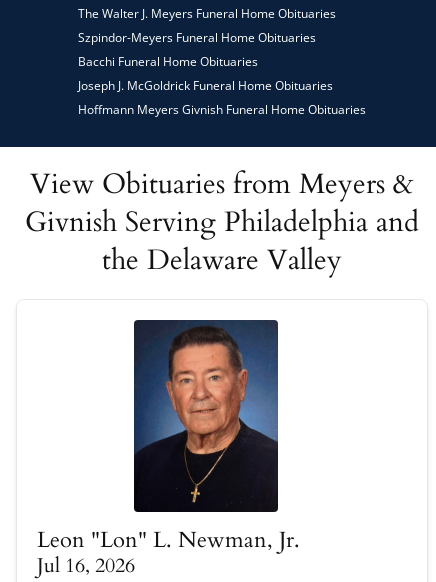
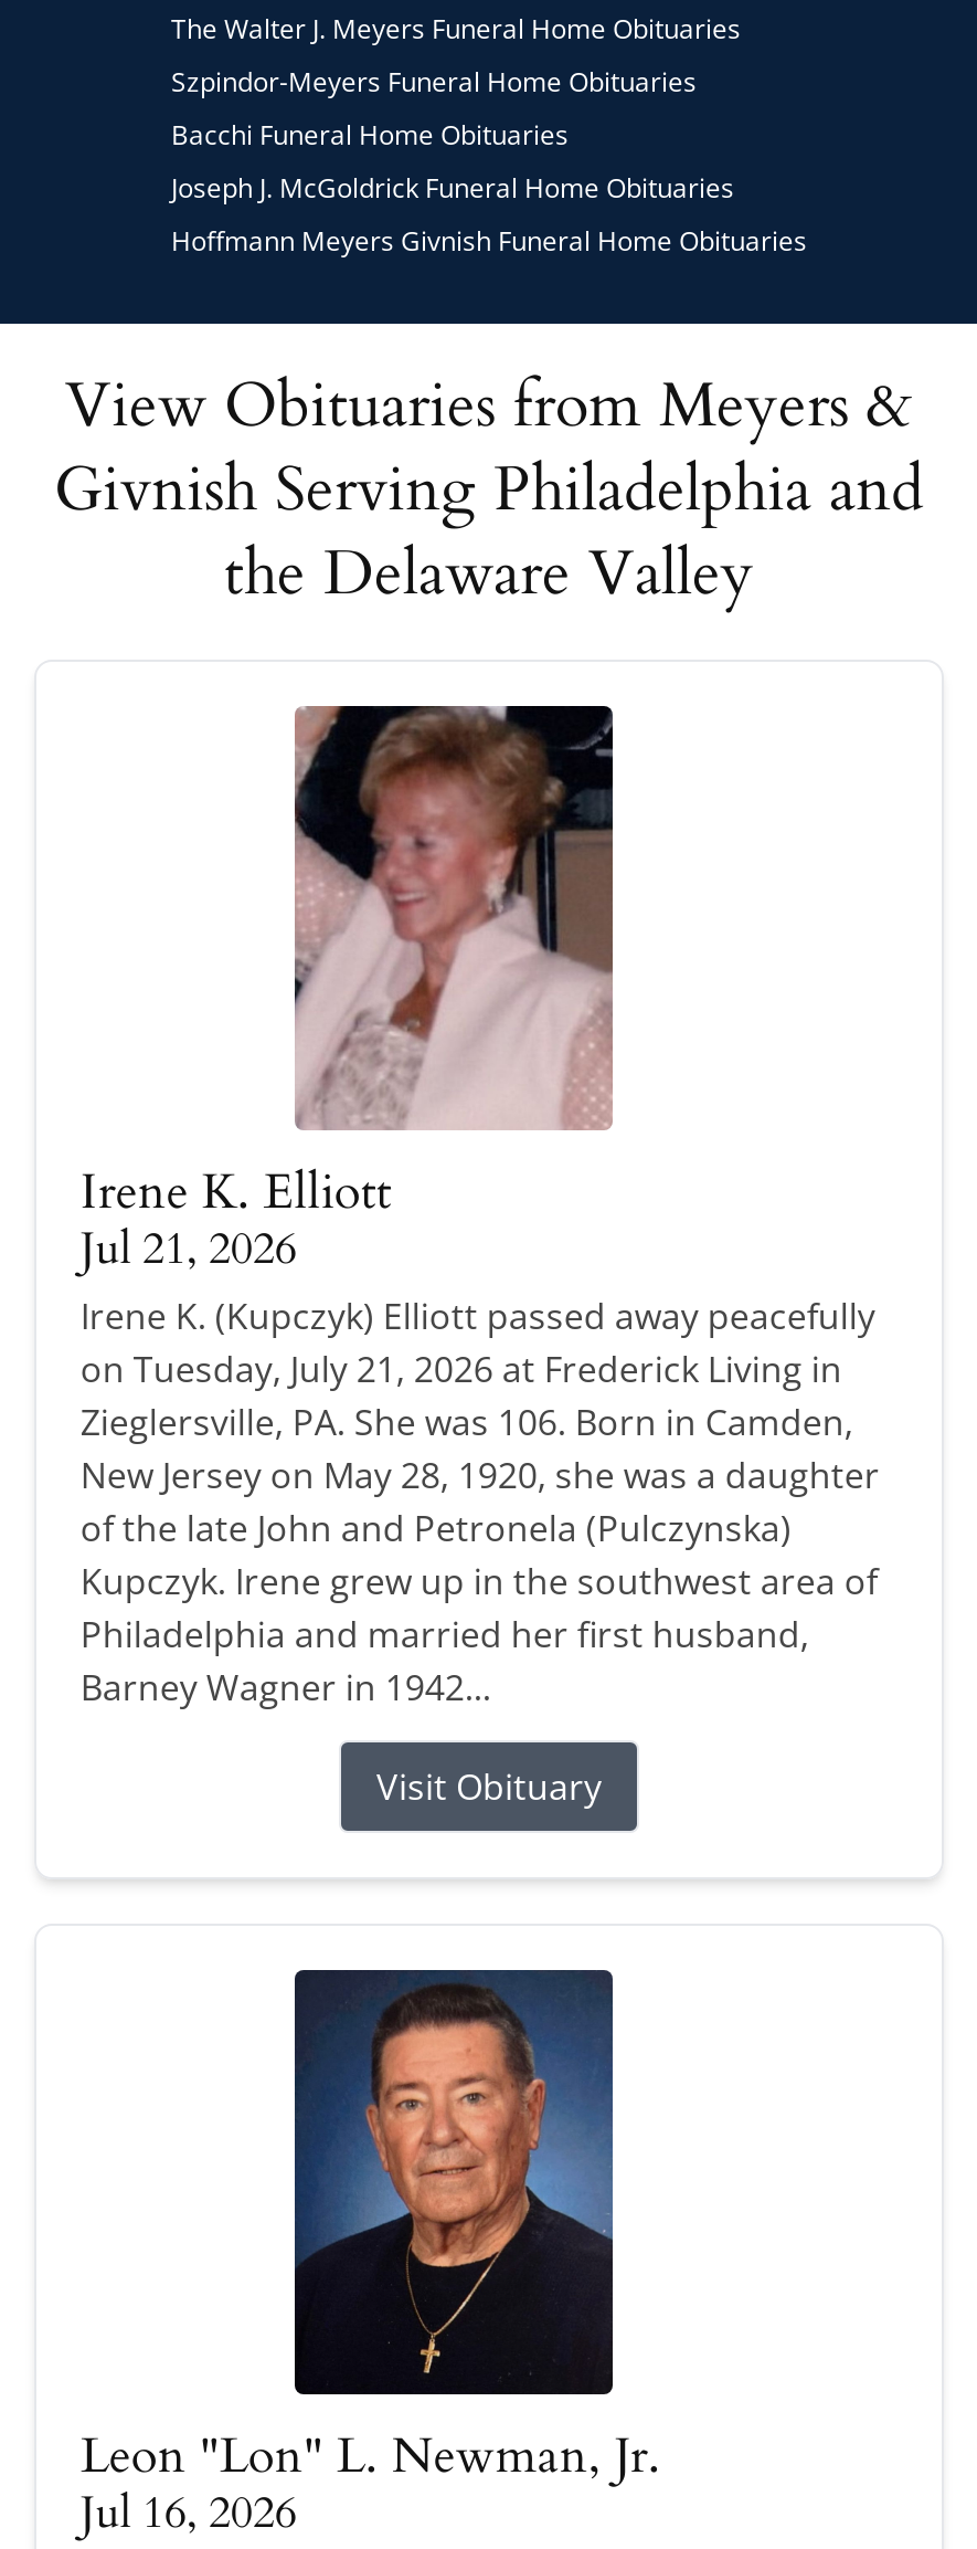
none -> [80,704,880,1810] [image] | Irene K. Elliott | Jul 21, 2026 | Irene K. (Kupczyk) Elliott passed away peacefully | on Tuesday, July 21, 2026 at Frederick Living in | Zieglersville, PA. She was 106. Born in Camden, | New Jersey on May 28, 1920, she was a daughter | of the late John and Petronela (Pulczynska) | Kupczyk. Irene grew up in the southwest area of | Philadelphia and married her first husband, | Barney Wagner in 1942... | Visit Obituary

